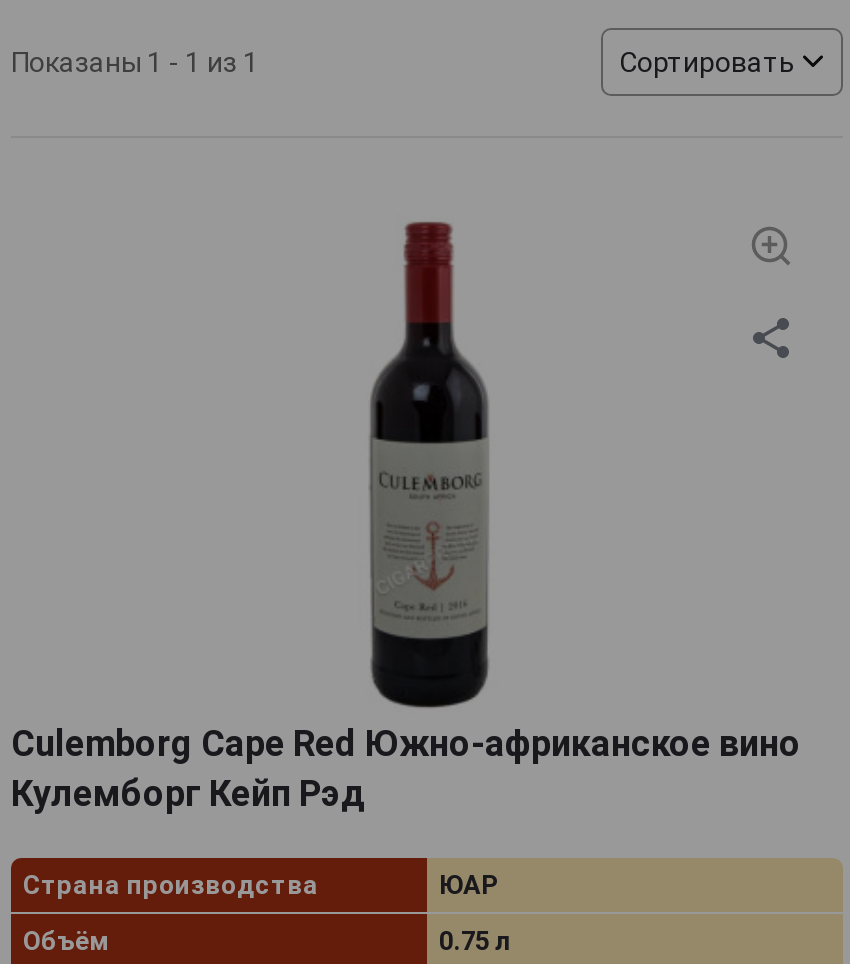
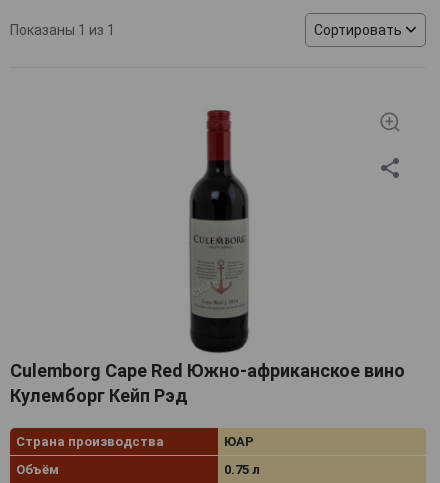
[11,45,259,77] Показаны 1 - 1 из 1 -> [10,21,115,37] Показаны 1 из 1

